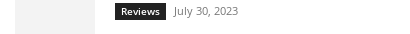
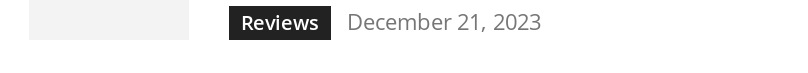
[121,3,238,18] Reviews July 30, 2023 -> [241,6,541,36] Reviews December 21, 2023

